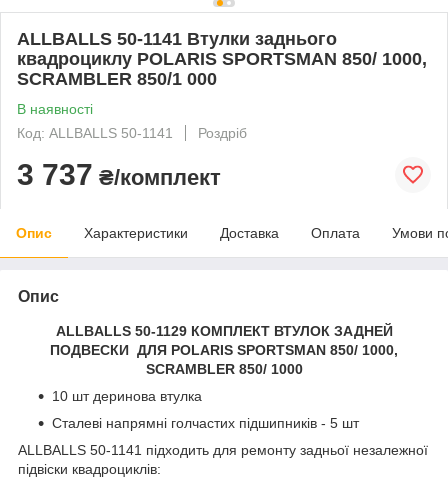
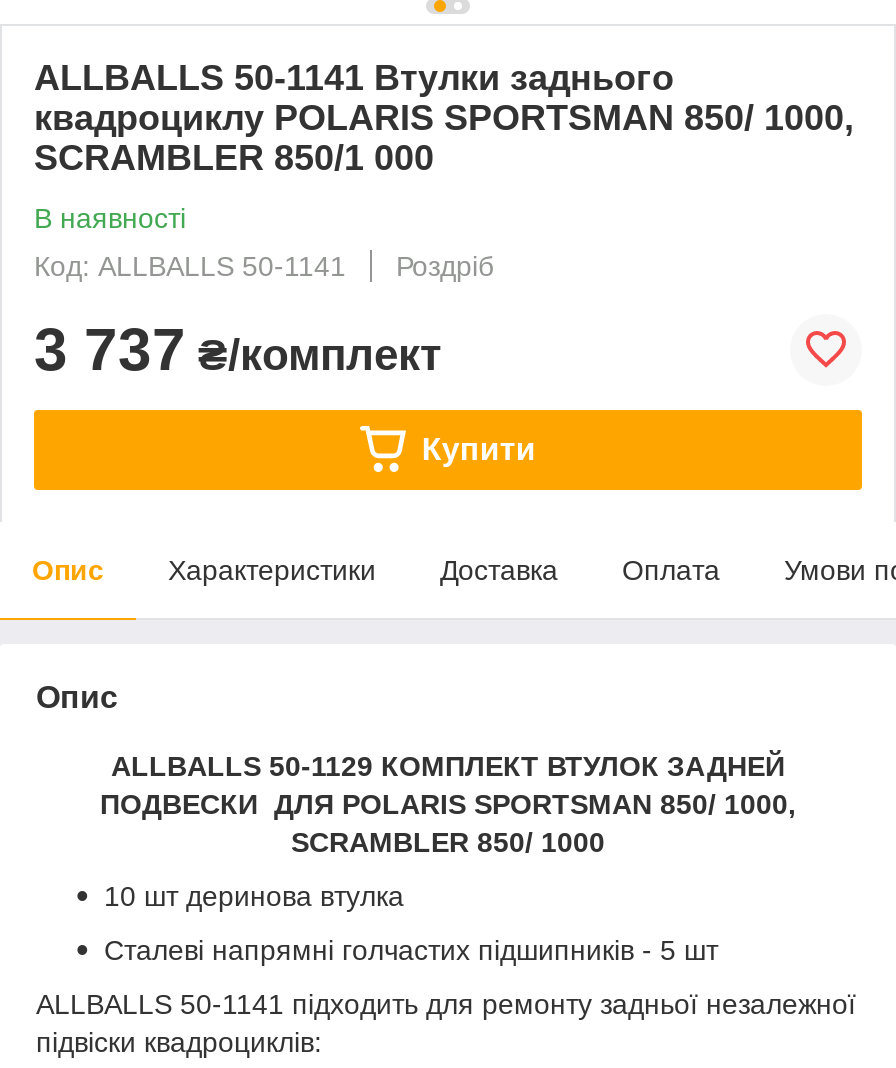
none -> [422,432,536,466] Купити

